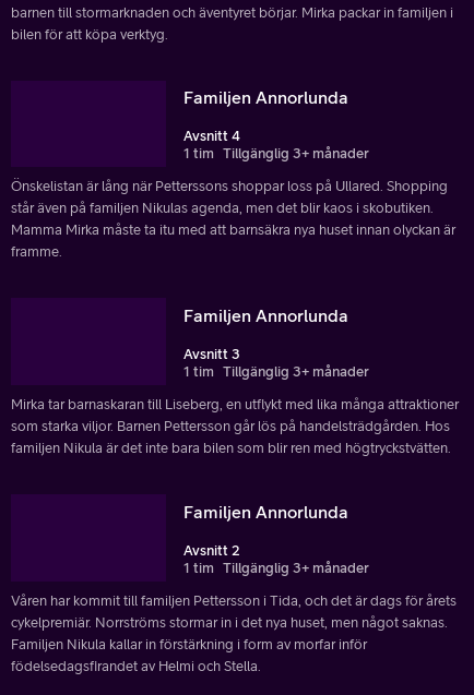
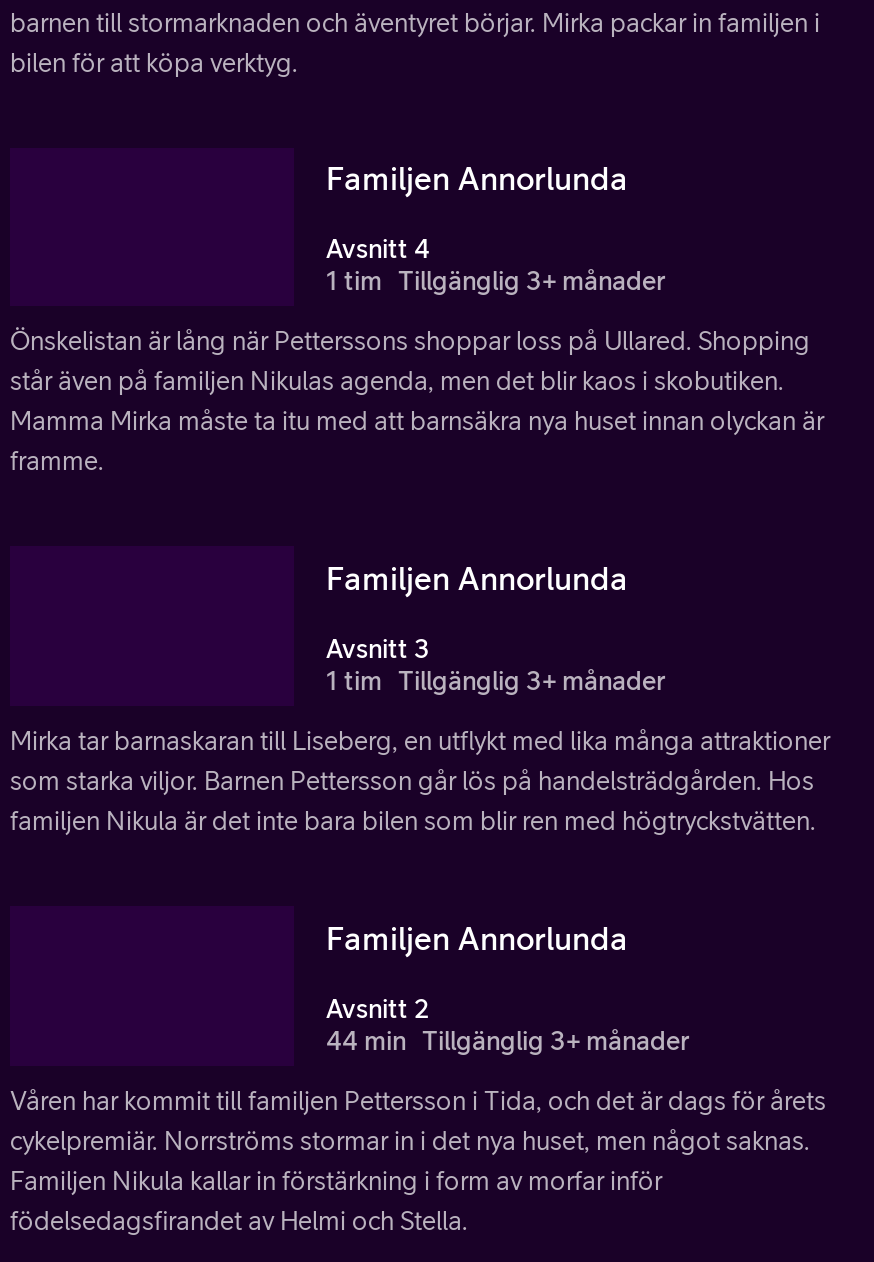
[183,560,369,576] 1 tim Tillgänglig 3+ månader -> [326,1026,690,1056] 44 min Tillgänglig 3+ månader

